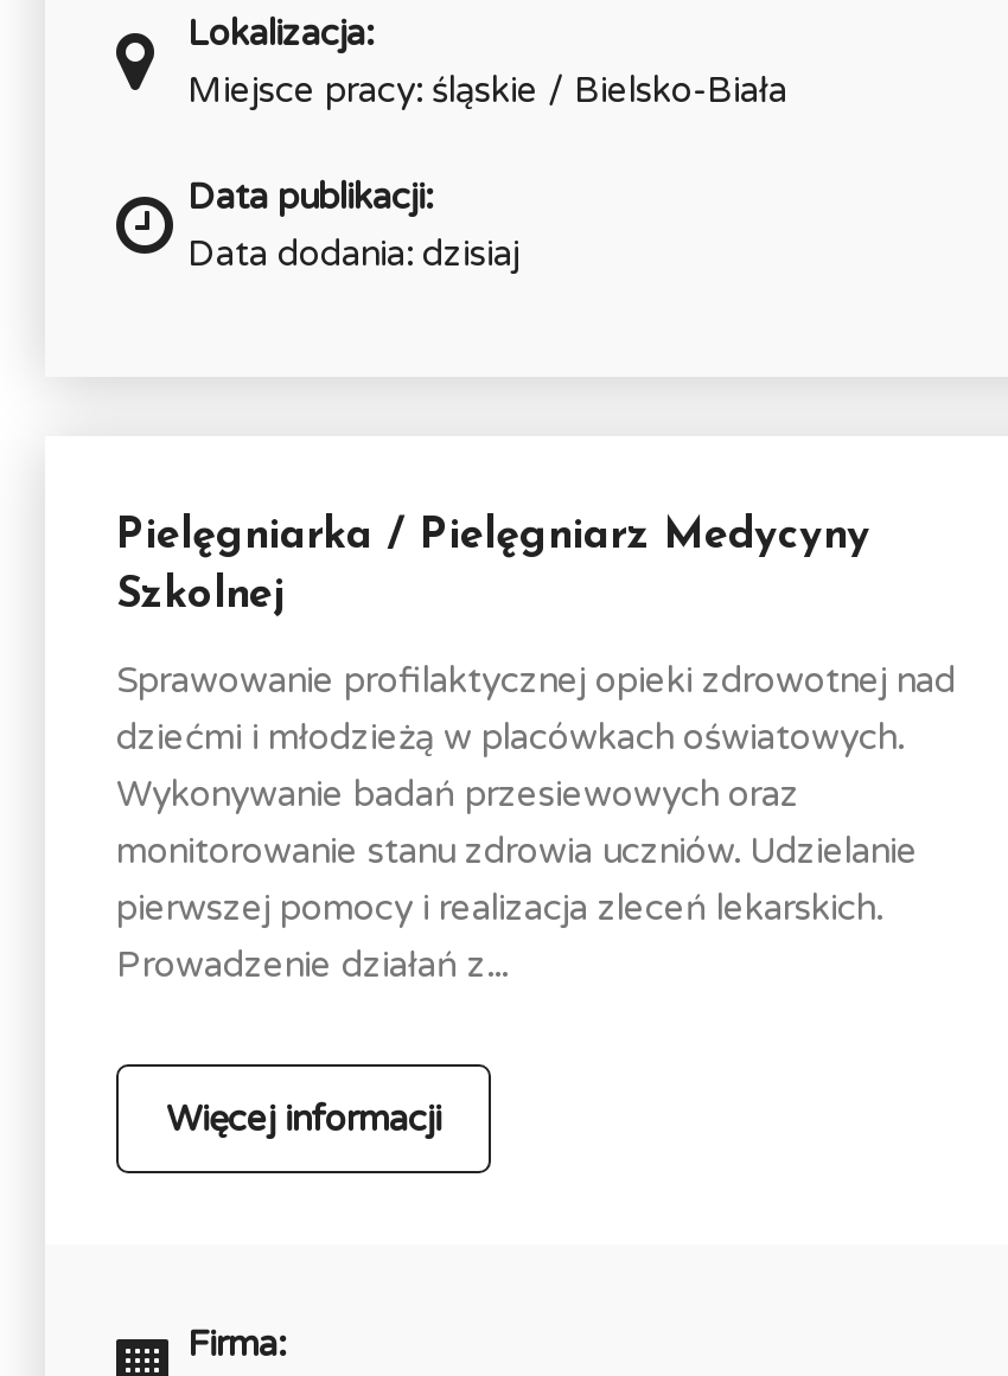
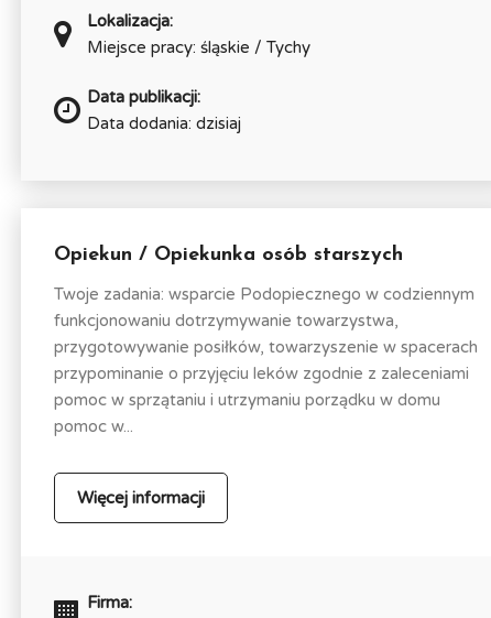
[187,68,787,111] Miejsce pracy: śląskie / Bielsko-Biała -> [87,37,310,57] Miejsce pracy: śląskie / Tychy
[116,515,870,619] Pielęgniarka / Pielęgniarz Medycyny | Szkolnej -> [54,245,403,266] Opiekun / Opiekunka osób starszych
[116,658,956,985] Sprawowanie profilaktycznej opieki zdrowotnej nad | dziećmi i młodzieżą w placówkach oświatowych. | Wykonywanie badań przesiewowych oraz | monitorowanie stanu zdrowia uczniów. Udzielanie | pierwszej pomocy i realizacja zleceń lekarskich. | Prowadzenie działań z... -> [54,284,478,436] Twoje zadania: wsparcie Podopiecznego w codziennym | funkcjonowaniu dotrzymywanie towarzystwa, | przygotowywanie posiłków, towarzyszenie w spacerach | przypominanie o przyjęciu leków zgodnie z zaleceniami | pomoc w sprzątaniu i utrzymaniu porządku w domu | pomoc w...

